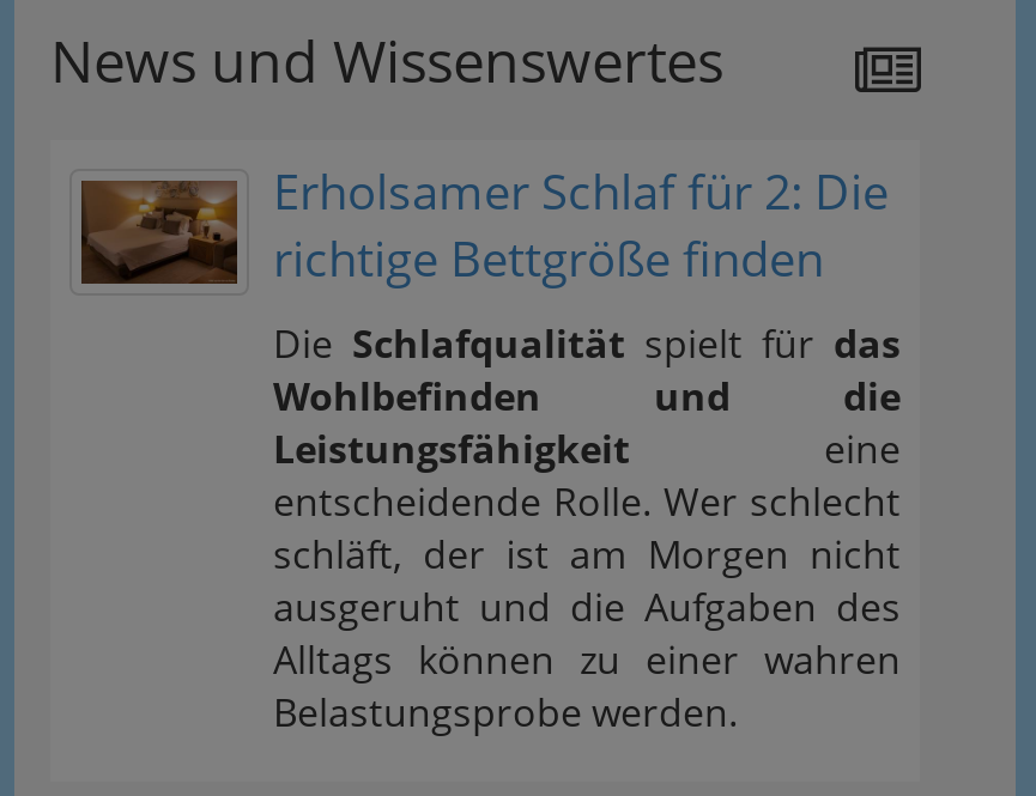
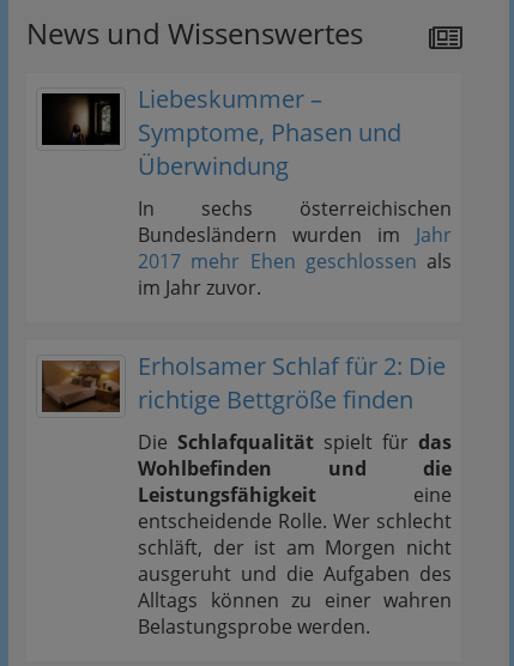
none -> [41,83,452,301] [image] | Liebeskummer – | Symptome, Phasen und | Überwindung | In sechs österreichischen | Bundesländern wurden im Jahr | 2017 mehr Ehen geschlossen als | im Jahr zuvor.

